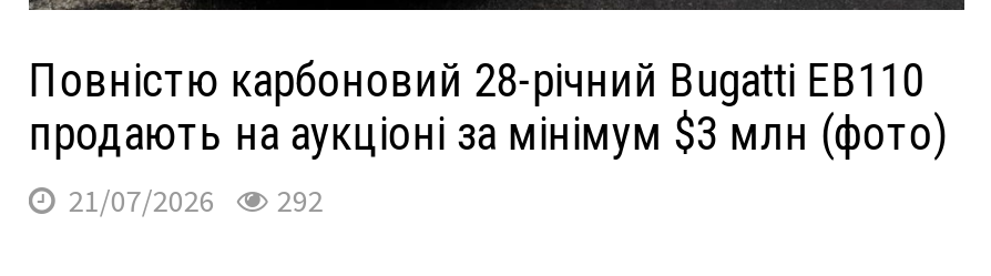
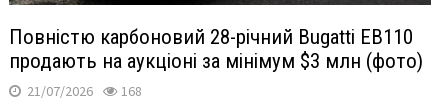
[69,182,323,221] 21/07/2026 292 -> [27,82,142,100] 21/07/2026 168

